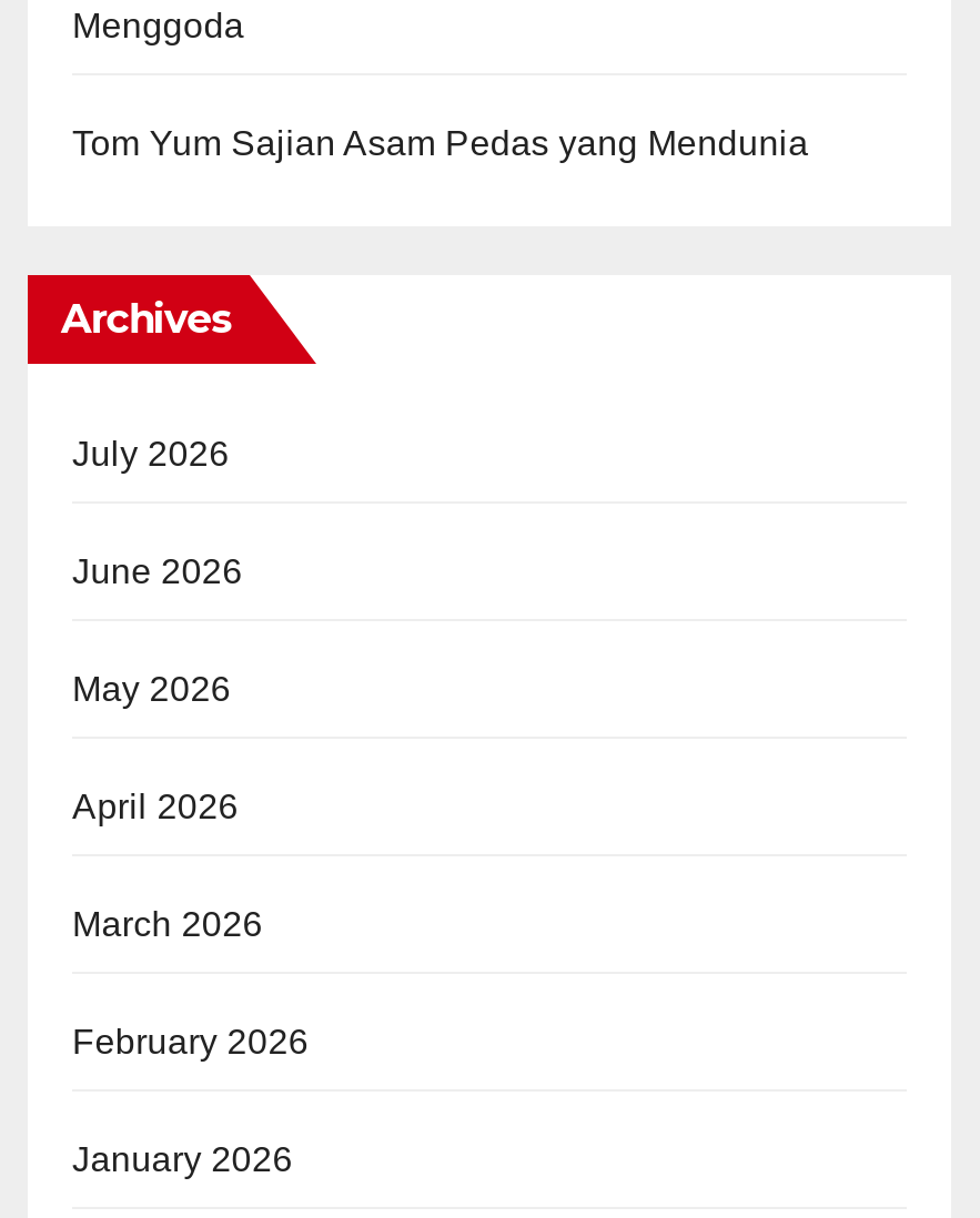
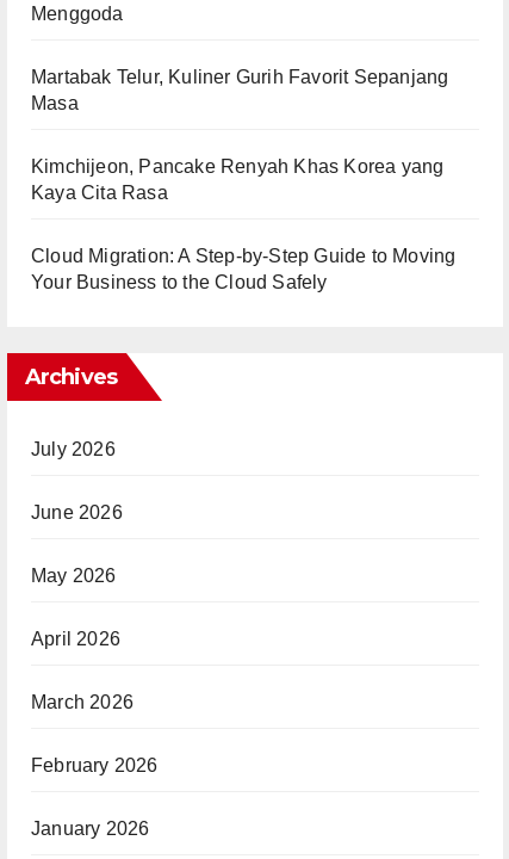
[72,125,809,163] Tom Yum Sajian Asam Pedas yang Mendunia -> [31,67,456,293] Martabak Telur, Kuliner Gurih Favorit Sepanjang | Masa | Kimchijeon, Pancake Renyah Khas Korea yang | Kaya Cita Rasa | Cloud Migration: A Step-by-Step Guide to Moving | Your Business to the Cloud Safely

